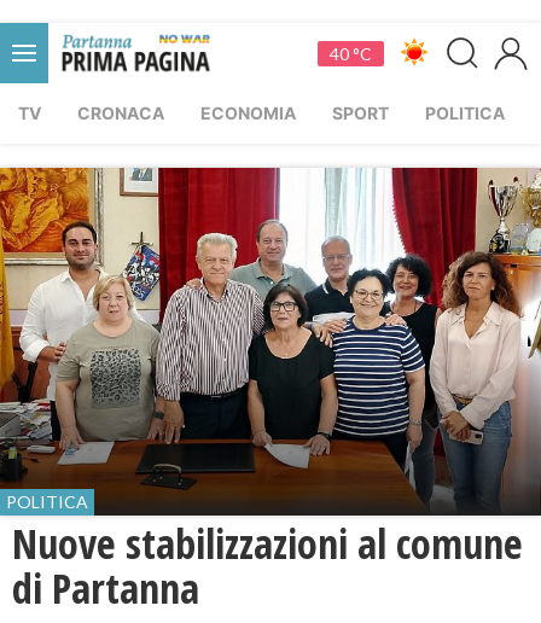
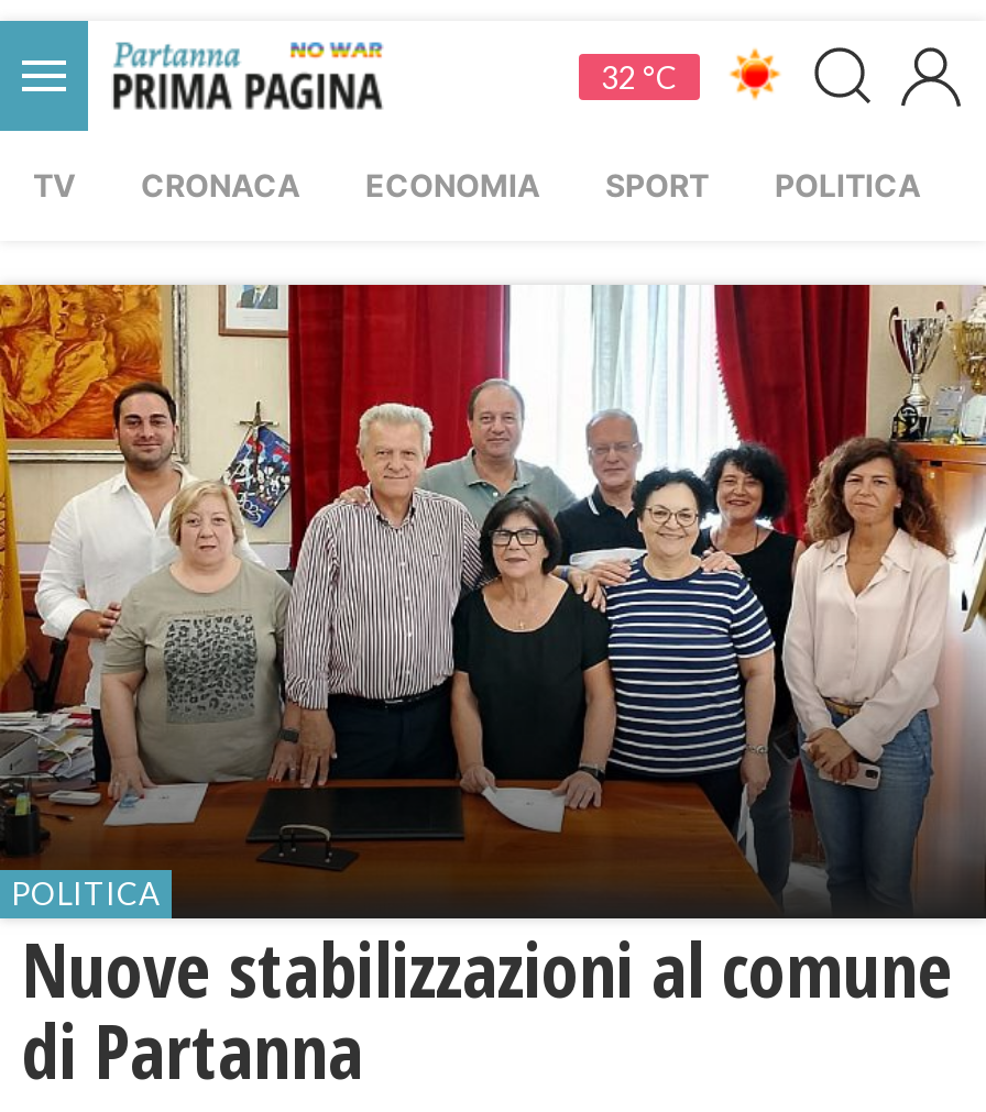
[330,43,372,63] 40 °C -> [601,57,678,95] 32 °C

